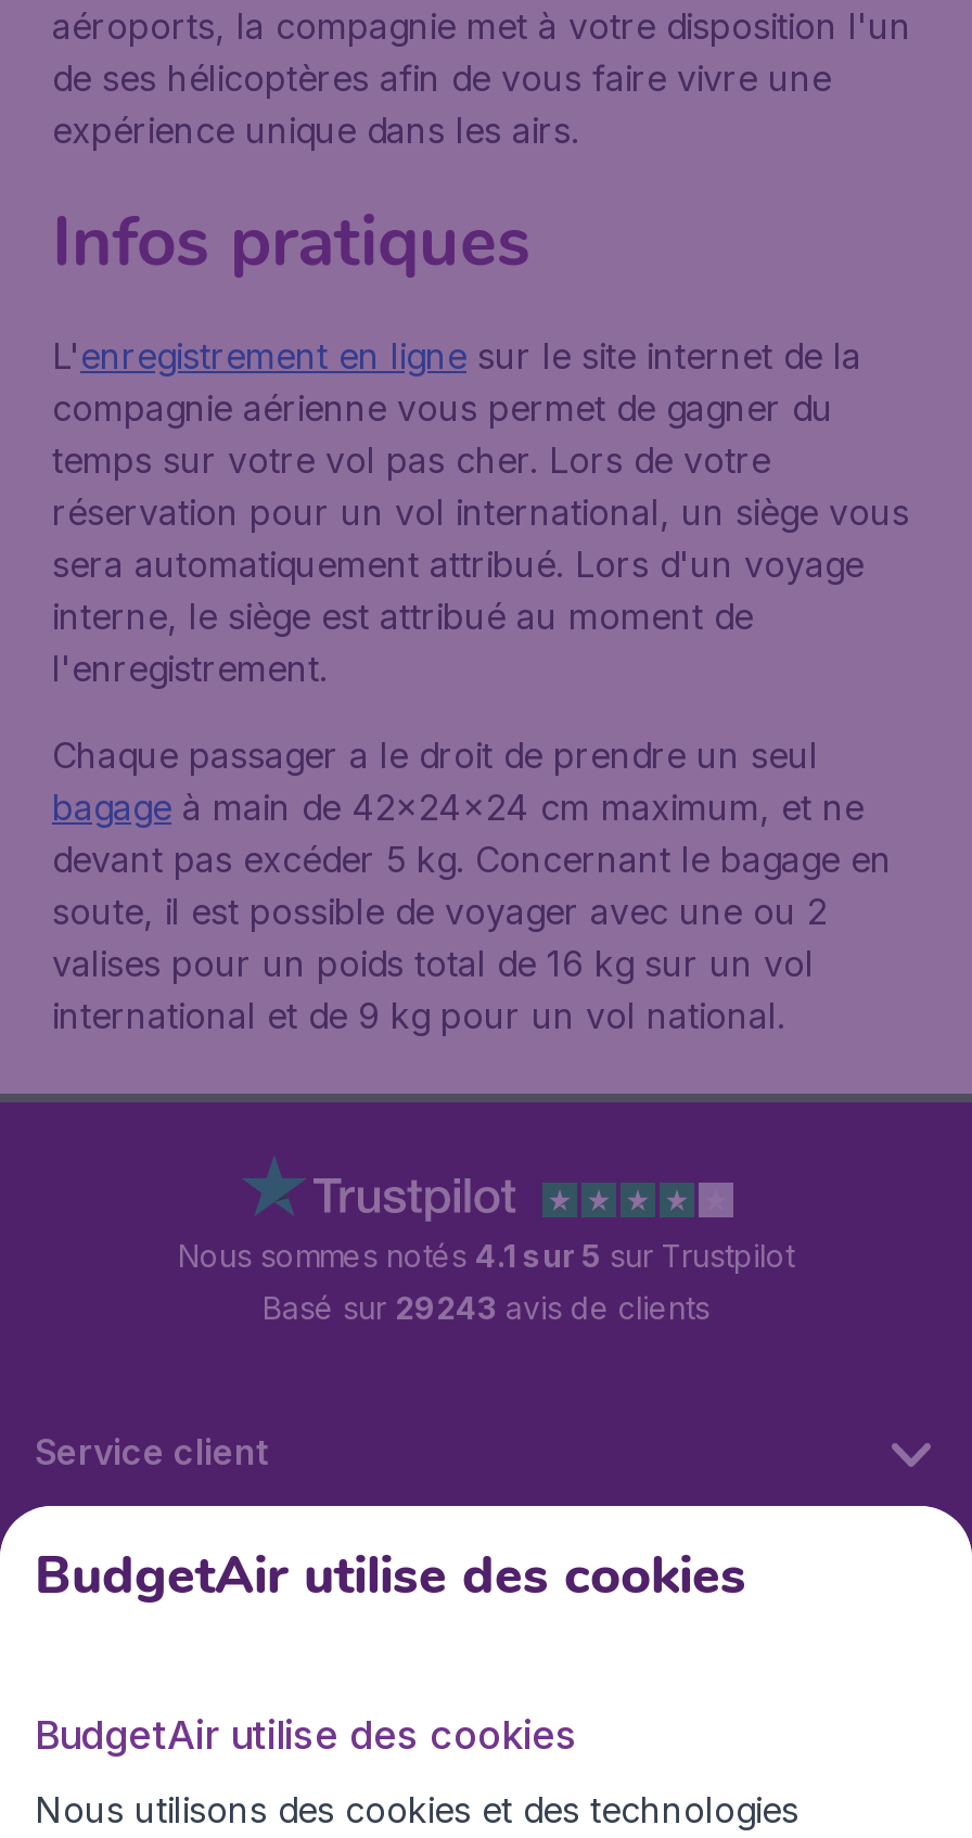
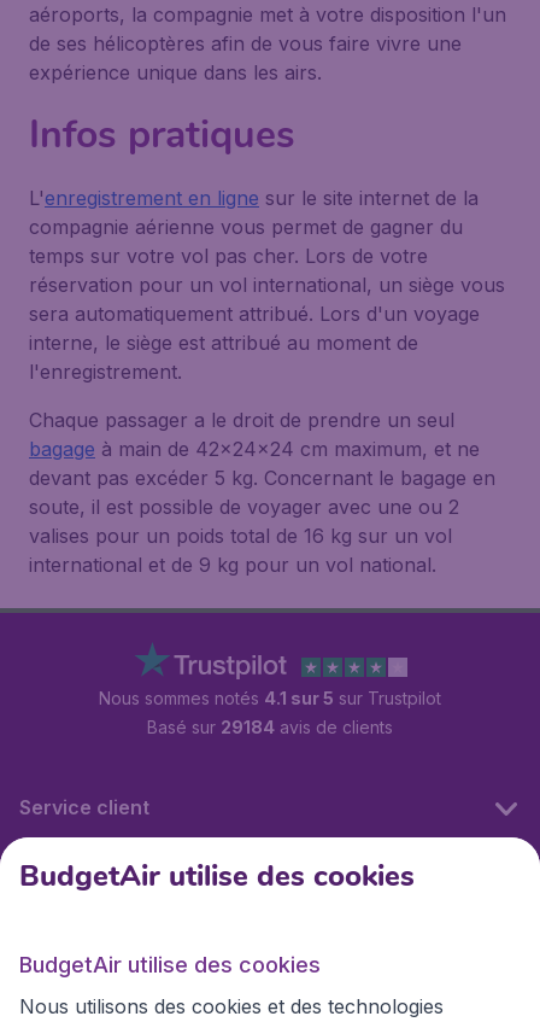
[263,1289,709,1326] Basé sur 29243 avis de clients -> [147,717,393,737] Basé sur 29184 avis de clients

